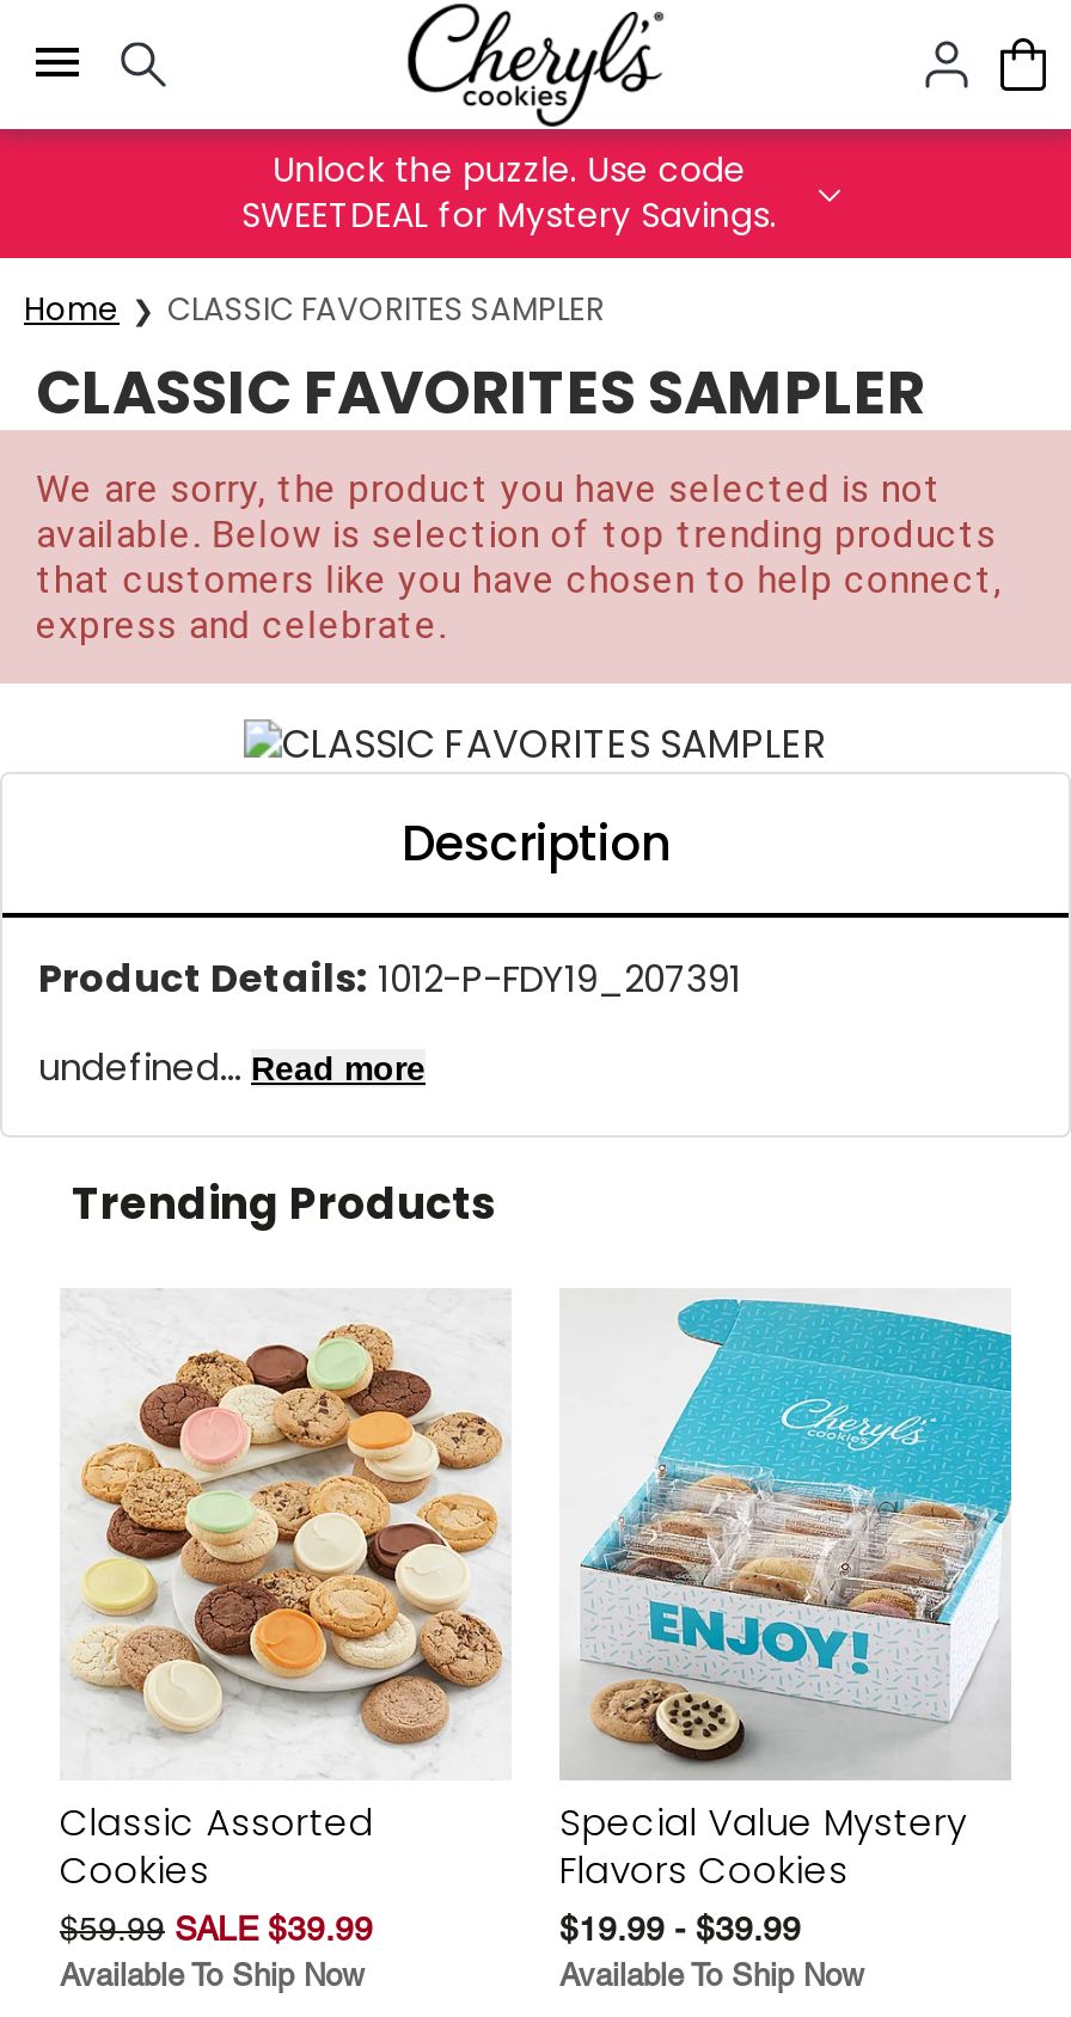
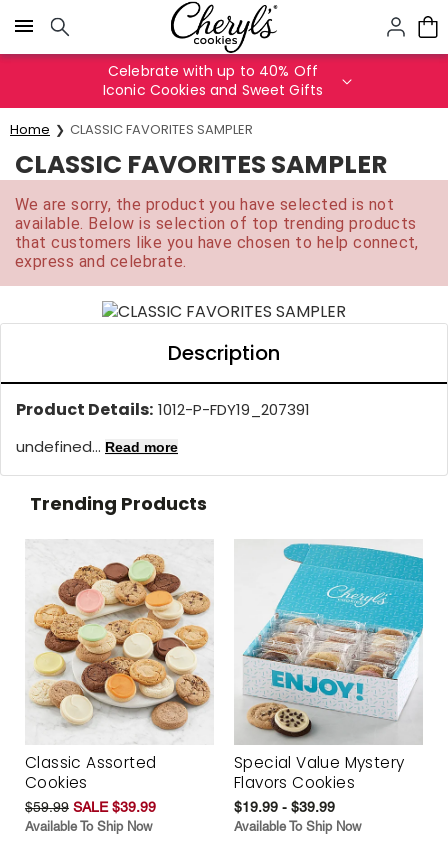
[241,146,777,239] Unlock the puzzle. Use code | SWEETDEAL for Mystery Savings. -> [103,61,323,100] Celebrate with up to 40% Off | Iconic Cookies and Sweet Gifts

